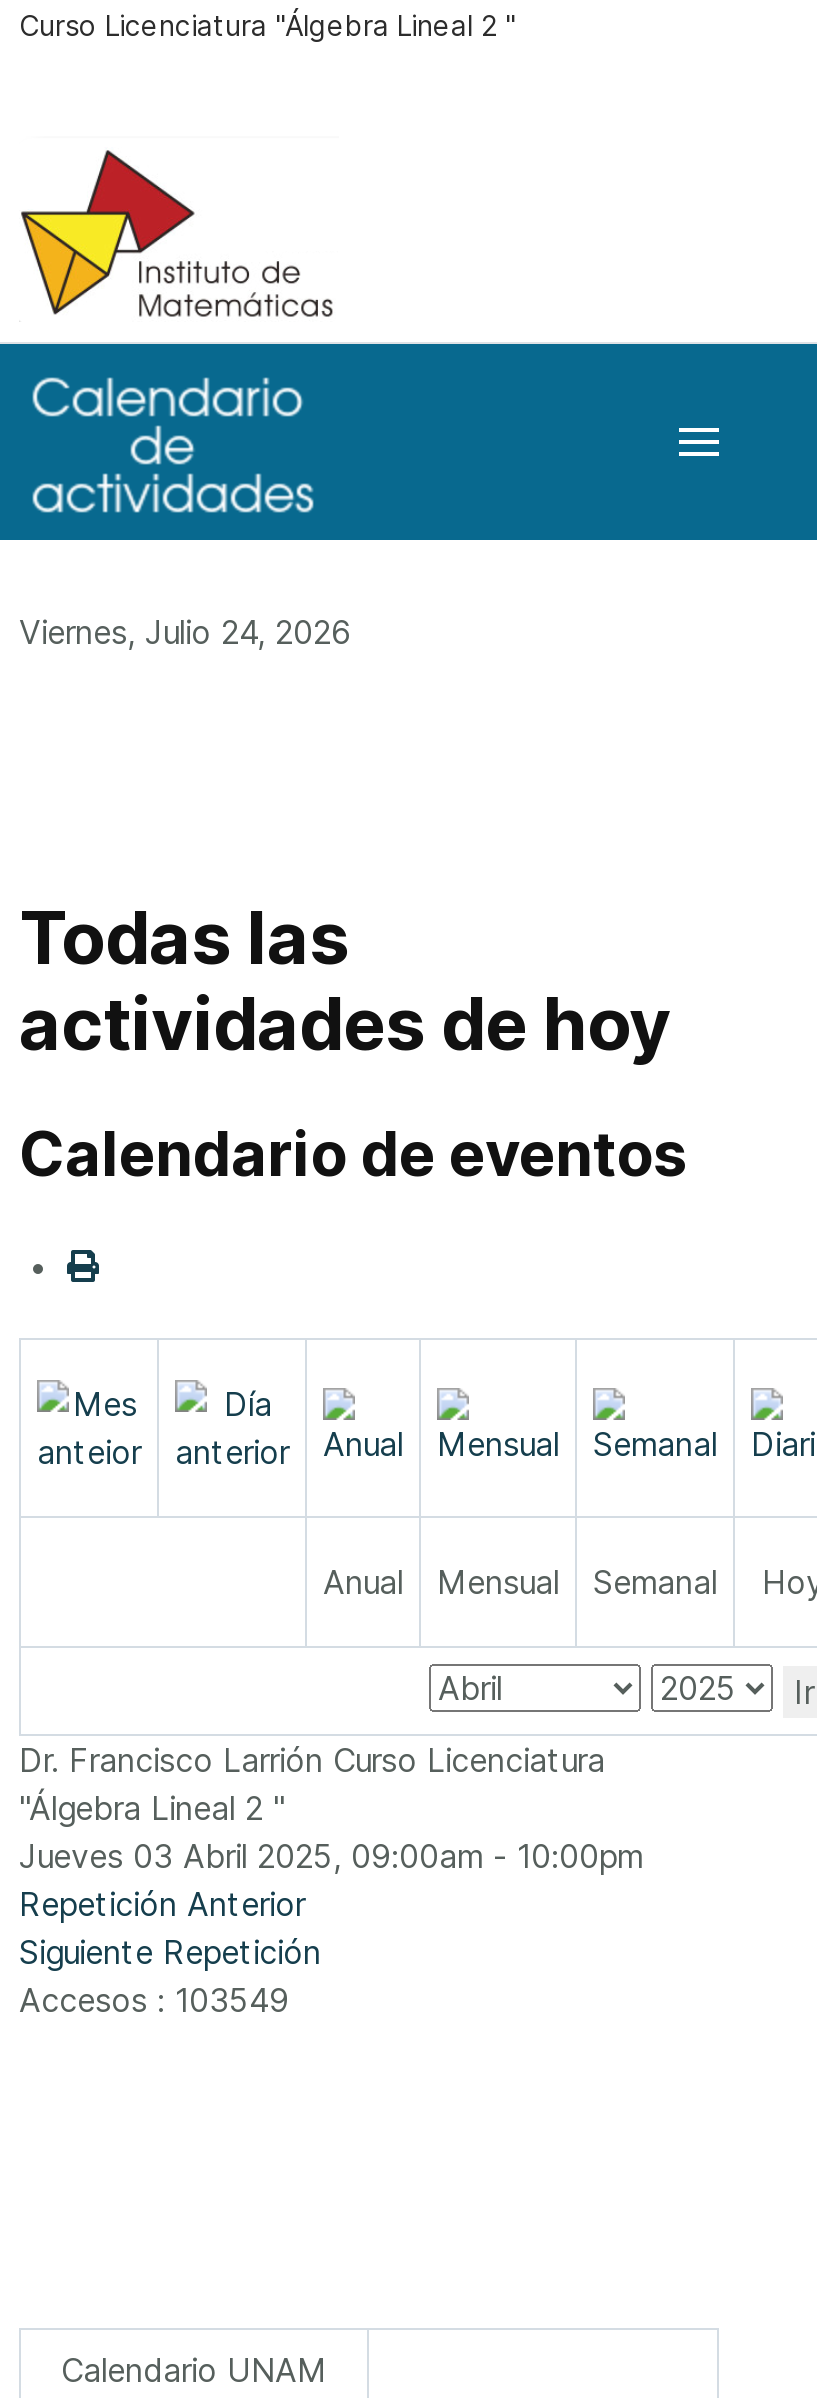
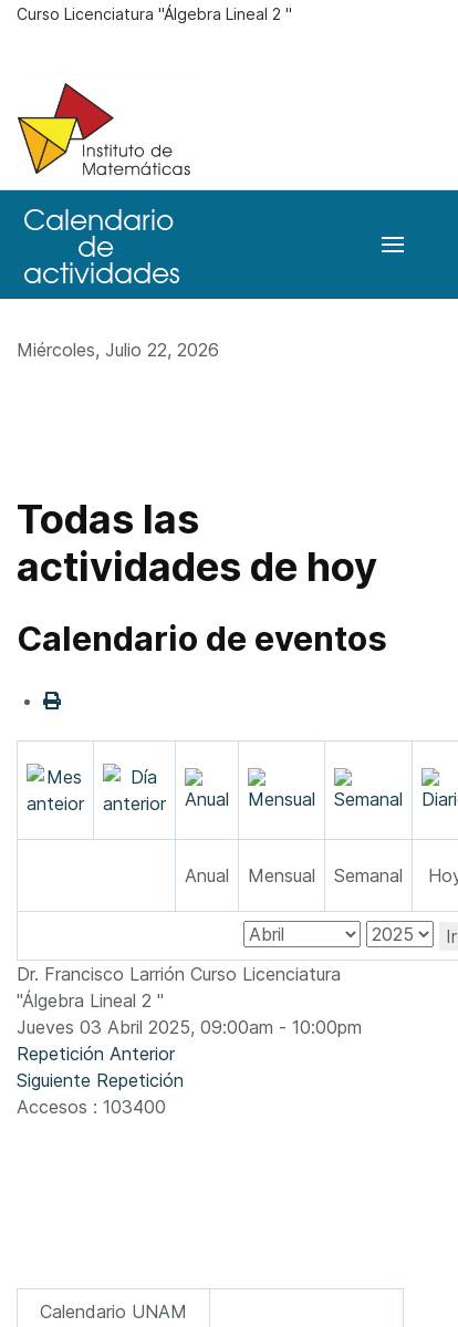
[19,613,351,653] Viernes, Julio 24, 2026 -> [17,339,219,361] Miércoles, Julio 22, 2026
[19,1981,289,2021] Accesos: 103549 -> [17,1096,166,1118] Accesos: 103400

